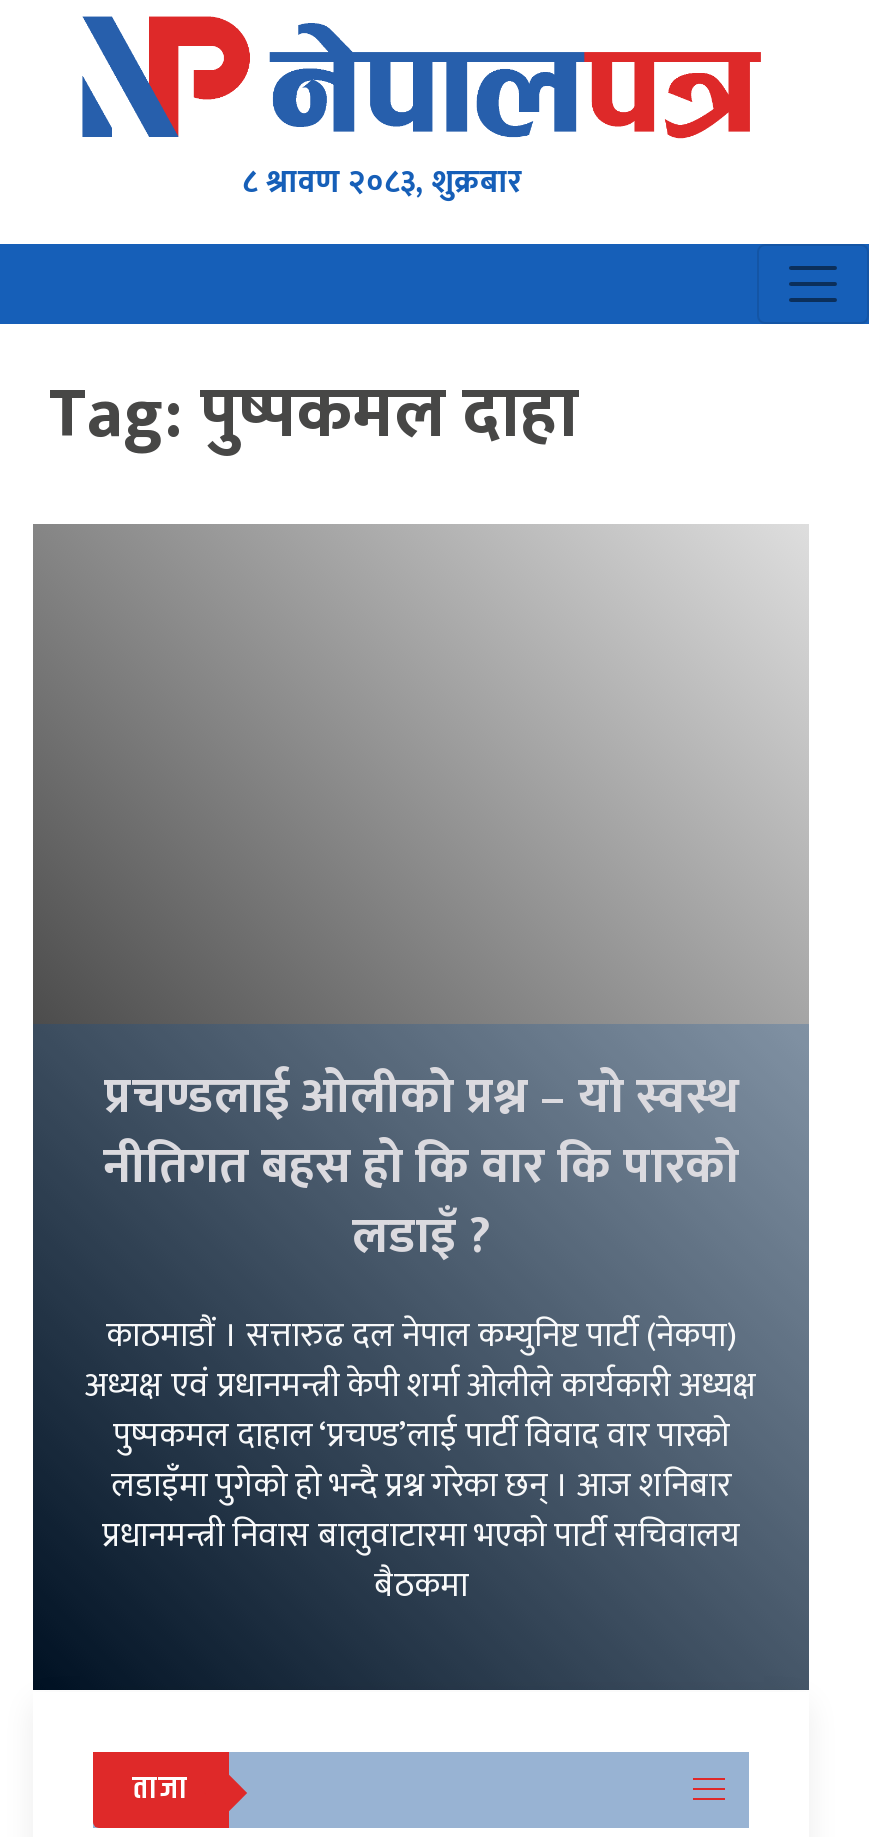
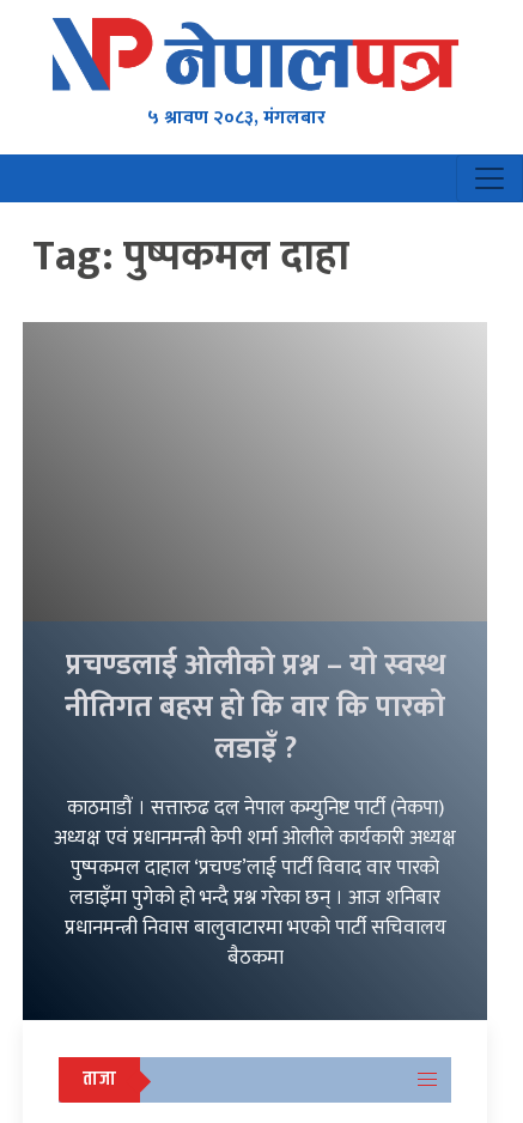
[242,157,522,211] ८ श्रावण २०८३, शुक्रबार -> [148,102,326,134] ५ श्रावण २०८३, मंगलबार

